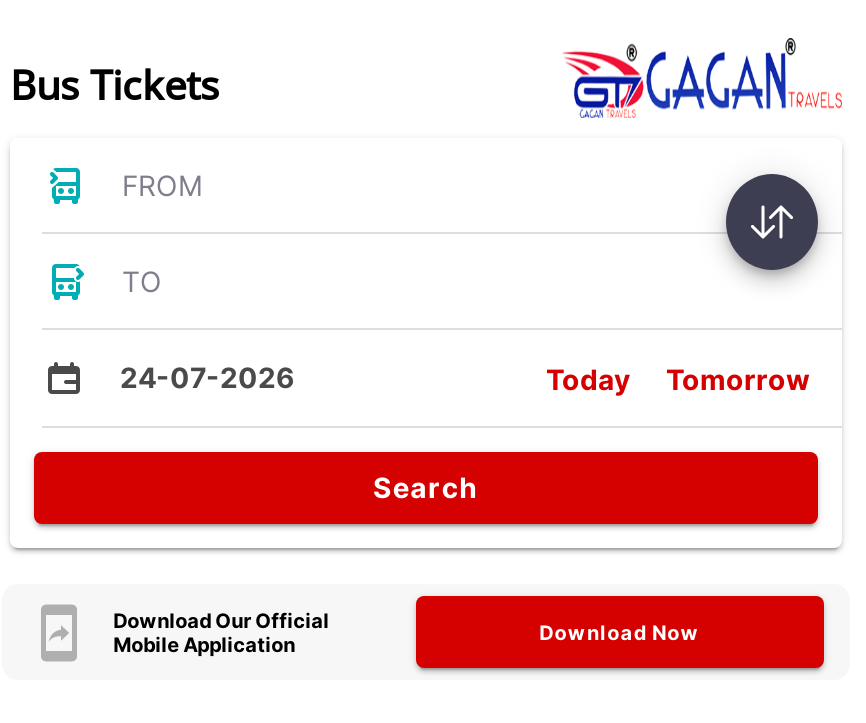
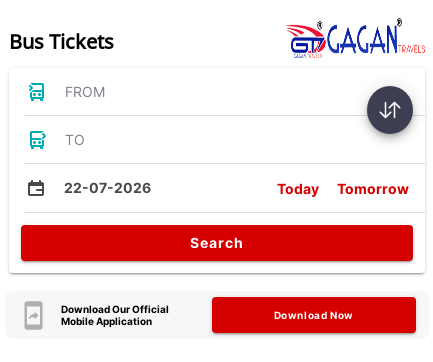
[120,360,294,394] 24-07-2026 -> [64,179,151,196] 22-07-2026

